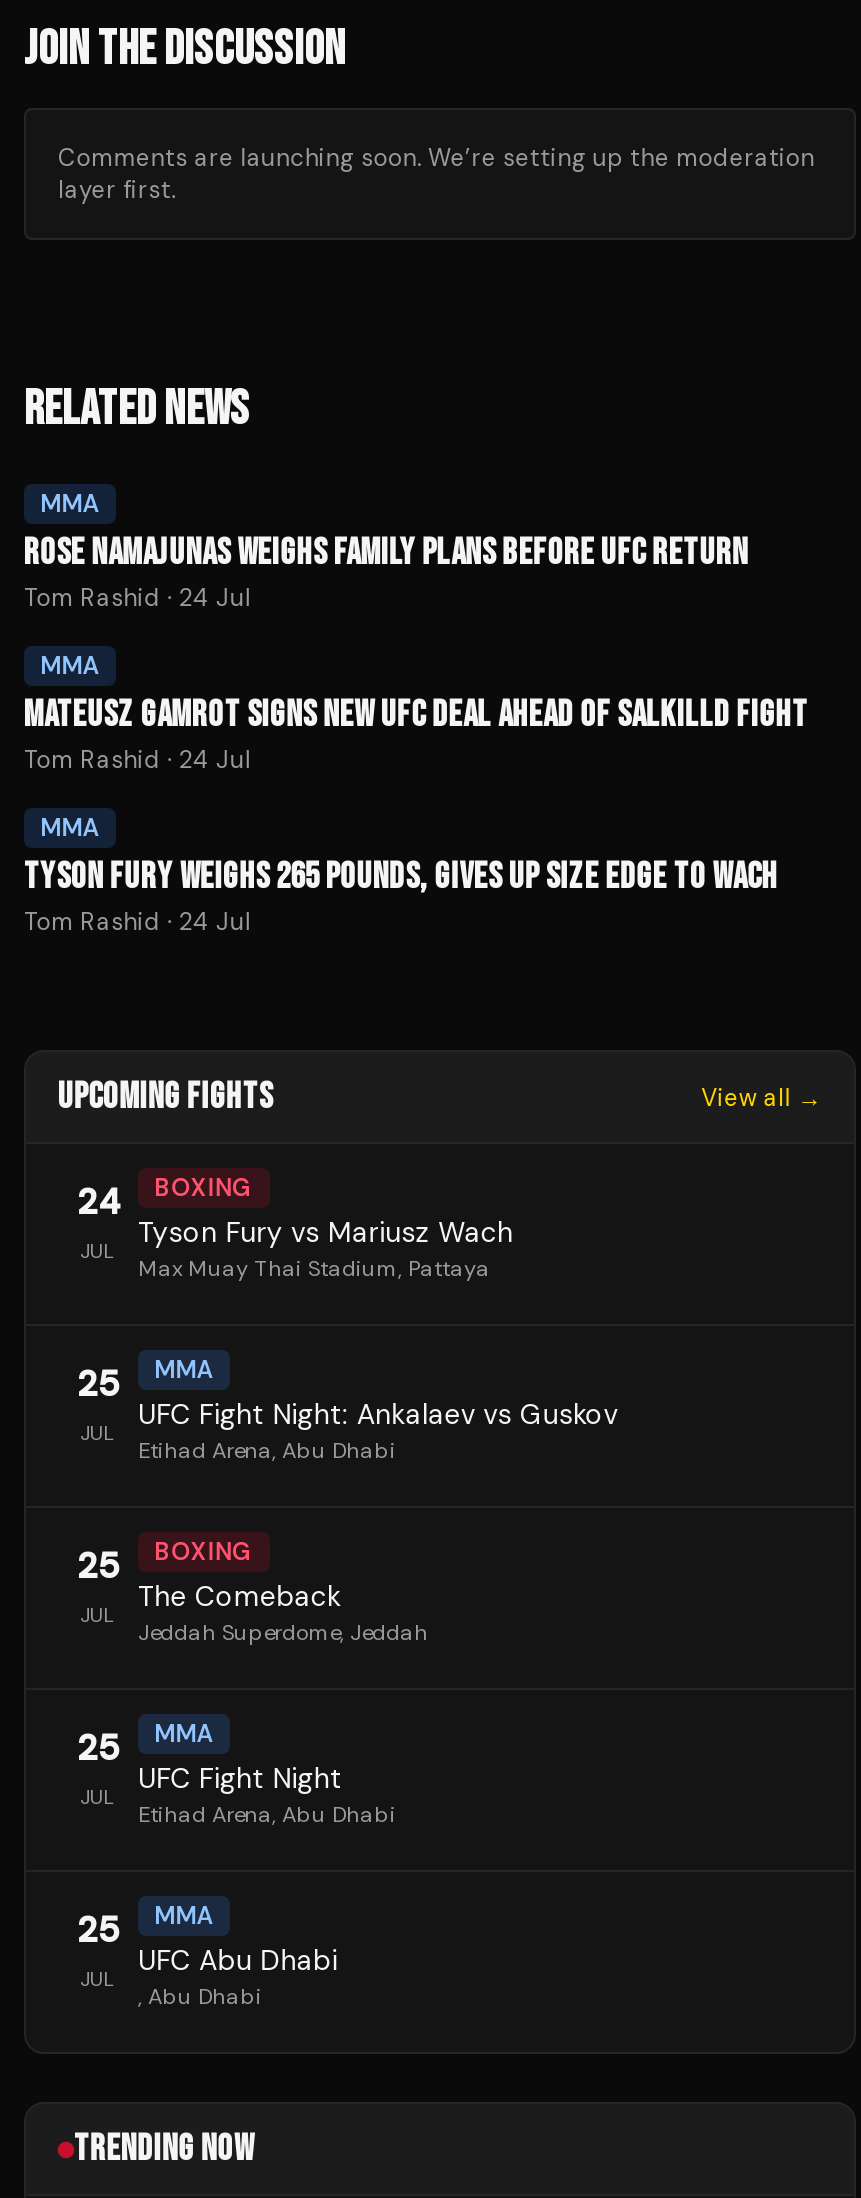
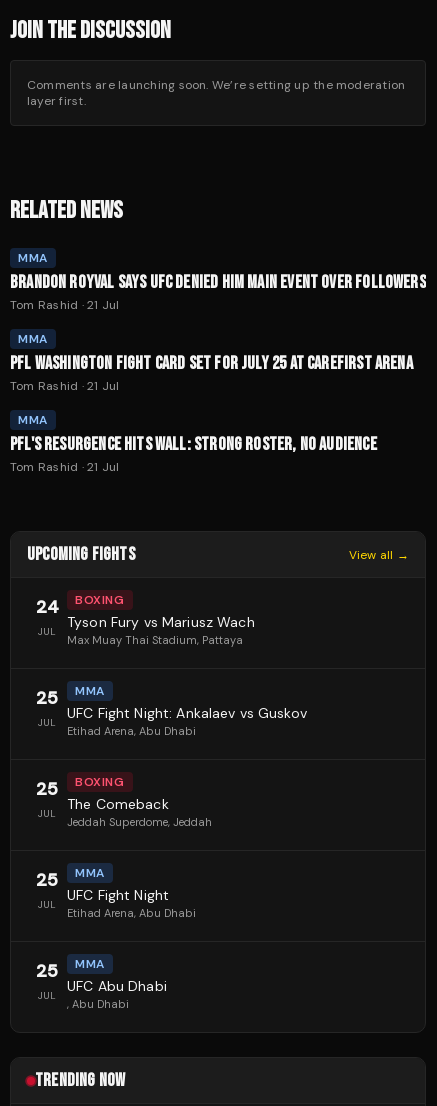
[24,532,749,614] ROSE NAMAJUNAS WEIGHS FAMILY PLANS BEFORE UFC RETURN | Tom Rashid · 24 Jul -> [10,272,426,313] BRANDON ROYVAL SAYS UFC DENIED HIM MAIN EVENT OVER FOLLOWERS | Tom Rashid · 21 Jul
[24,694,808,776] MATEUSZ GAMROT SIGNS NEW UFC DEAL AHEAD OF SALKILLD FIGHT | Tom Rashid · 24 Jul -> [10,353,413,394] PFL WASHINGTON FIGHT CARD SET FOR JULY 25 AT CAREFIRST ARENA | Tom Rashid · 21 Jul
[24,856,778,938] TYSON FURY WEIGHS 265 POUNDS, GIVES UP SIZE EDGE TO WACH | Tom Rashid · 24 Jul -> [10,434,377,475] PFL'S RESURGENCE HITS WALL: STRONG ROSTER, NO AUDIENCE | Tom Rashid · 21 Jul

